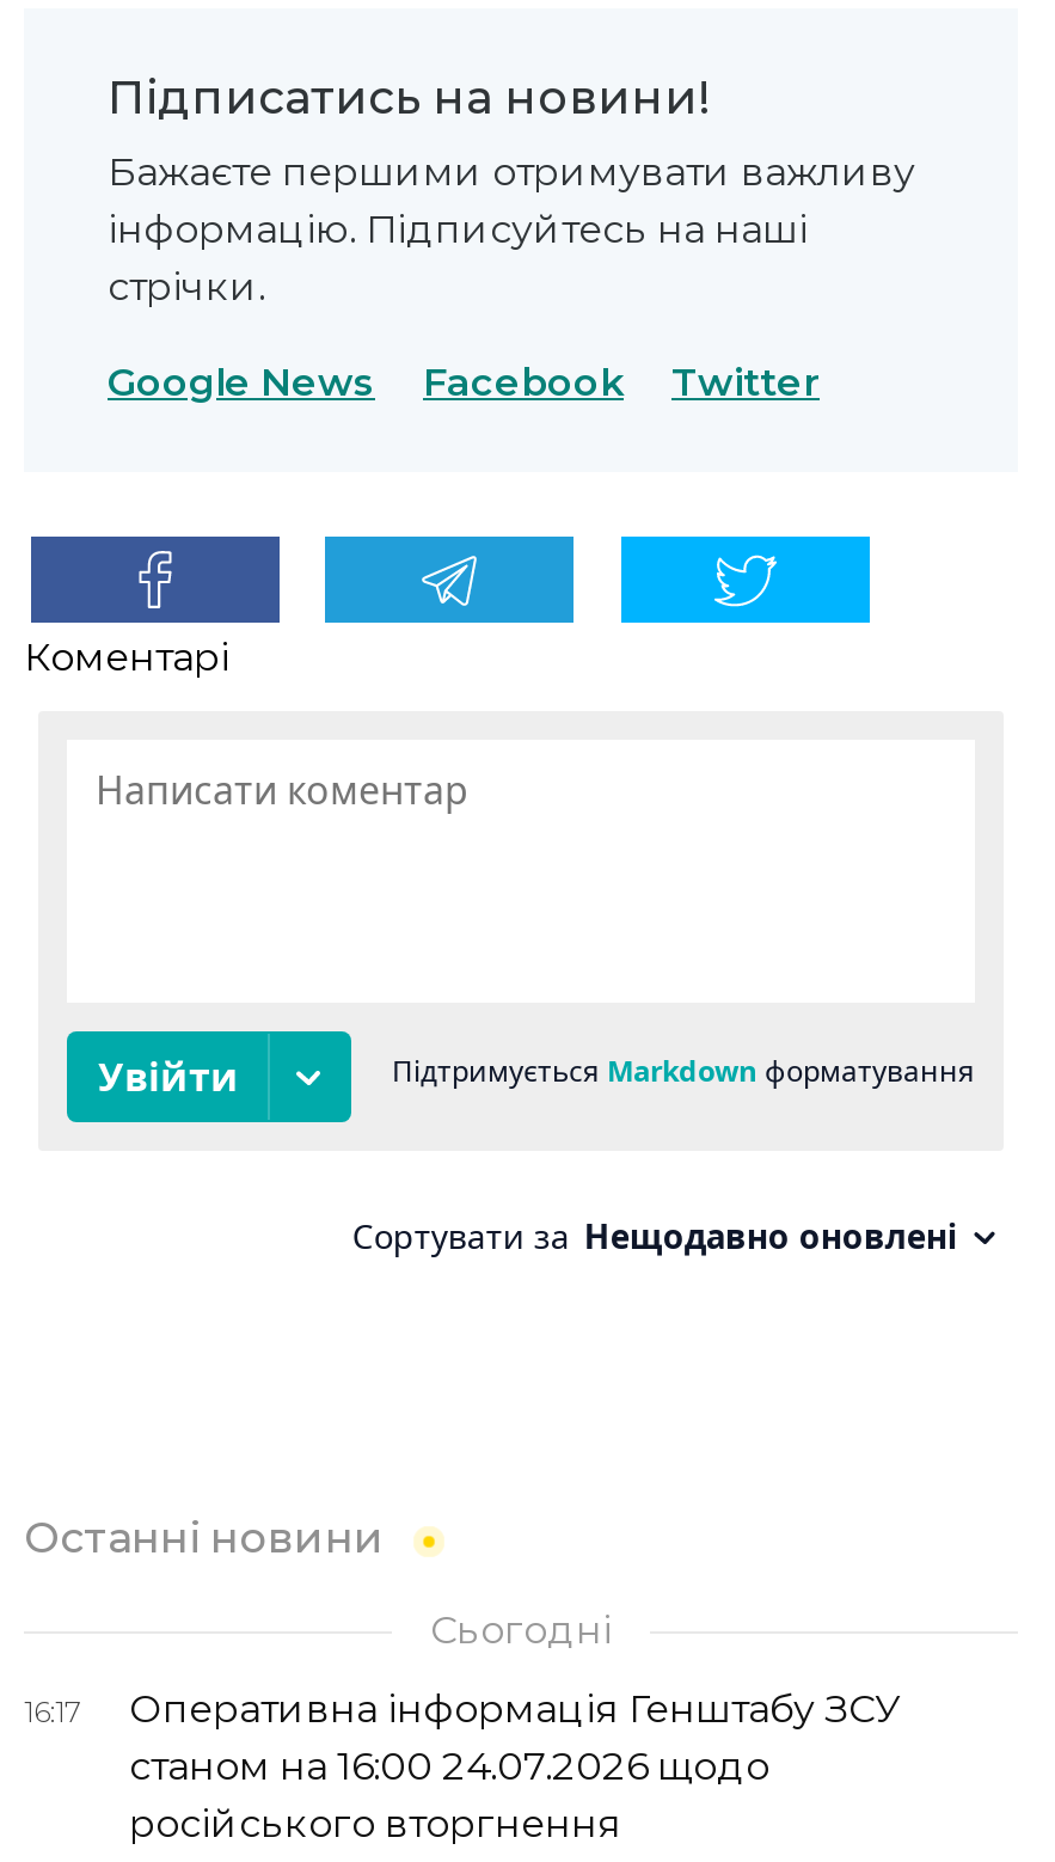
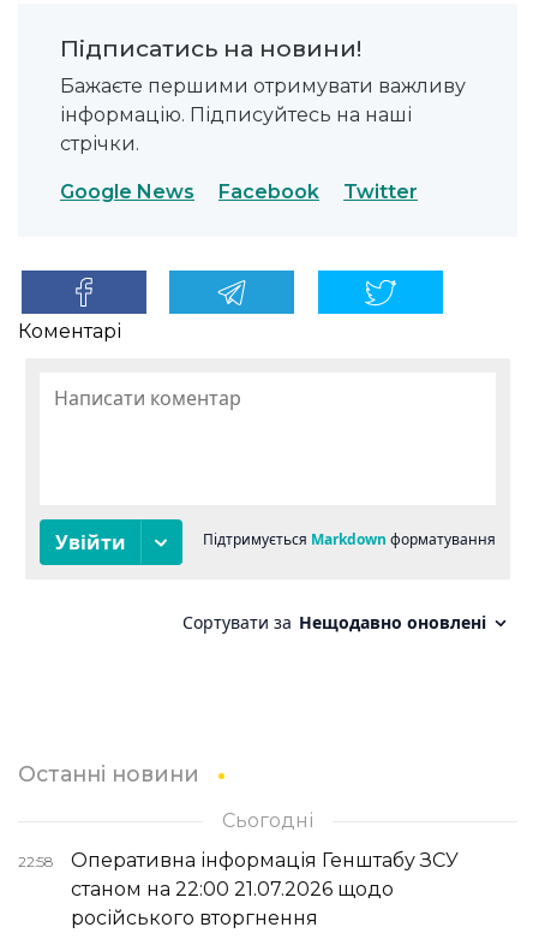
[24,1688,901,1733] 16:17 Оперативна інформація Генштабу ЗСУ -> [18,848,459,871] 22:58 Оперативна інформація Генштабу ЗСУ
[129,1745,769,1791] станом на 16:00 24.07.2026 щодо -> [71,877,394,900] станом на 22:00 21.07.2026 щодо

